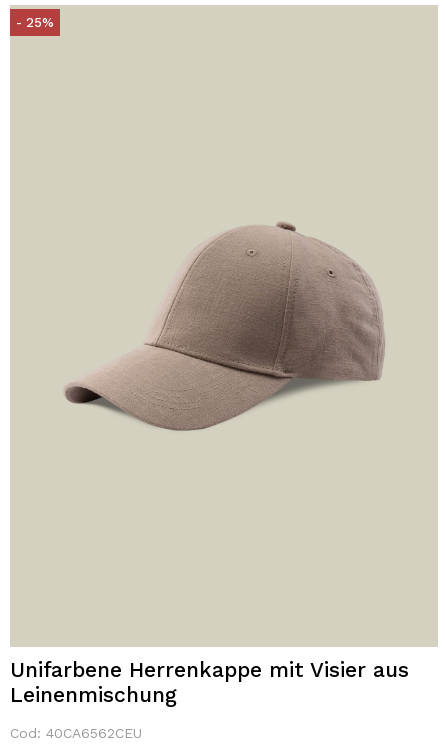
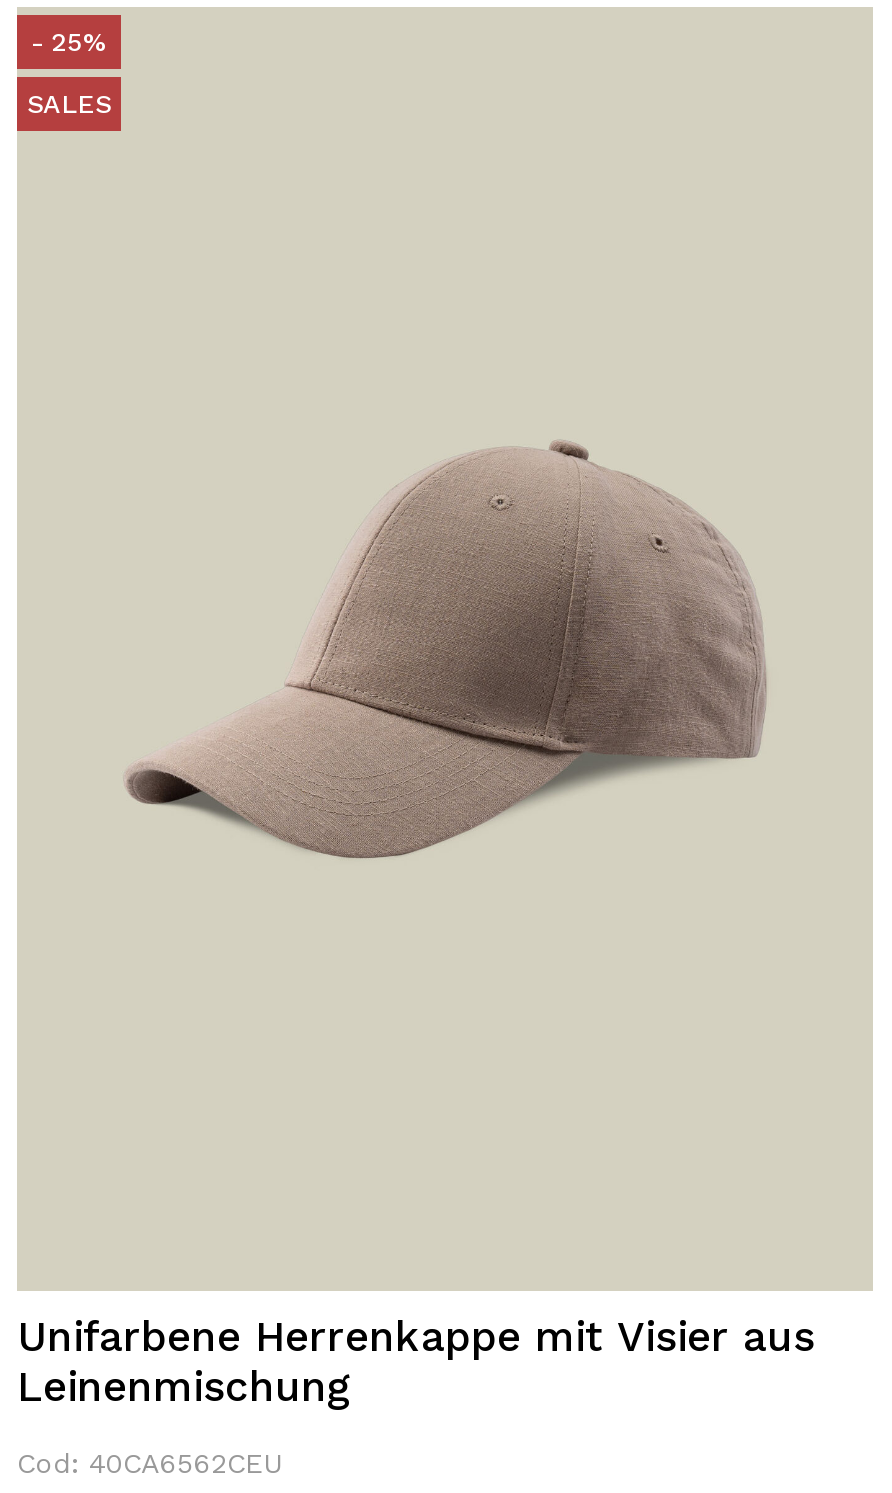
none -> [27,89,111,119] SALES

